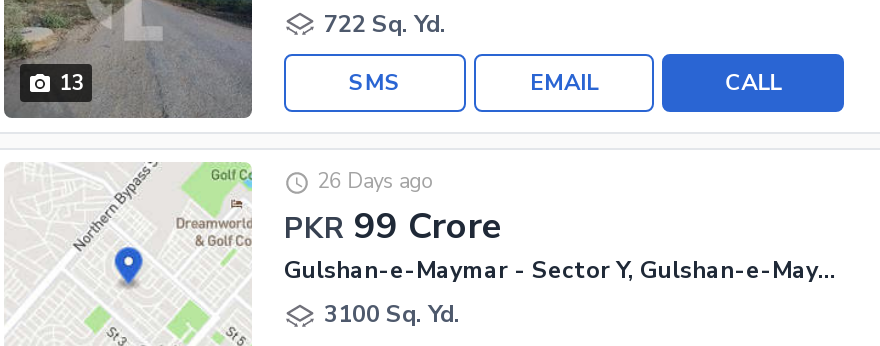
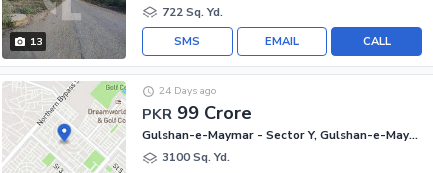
[317,167,431,197] 26 Days ago -> [159,83,216,98] 24 Days ago

